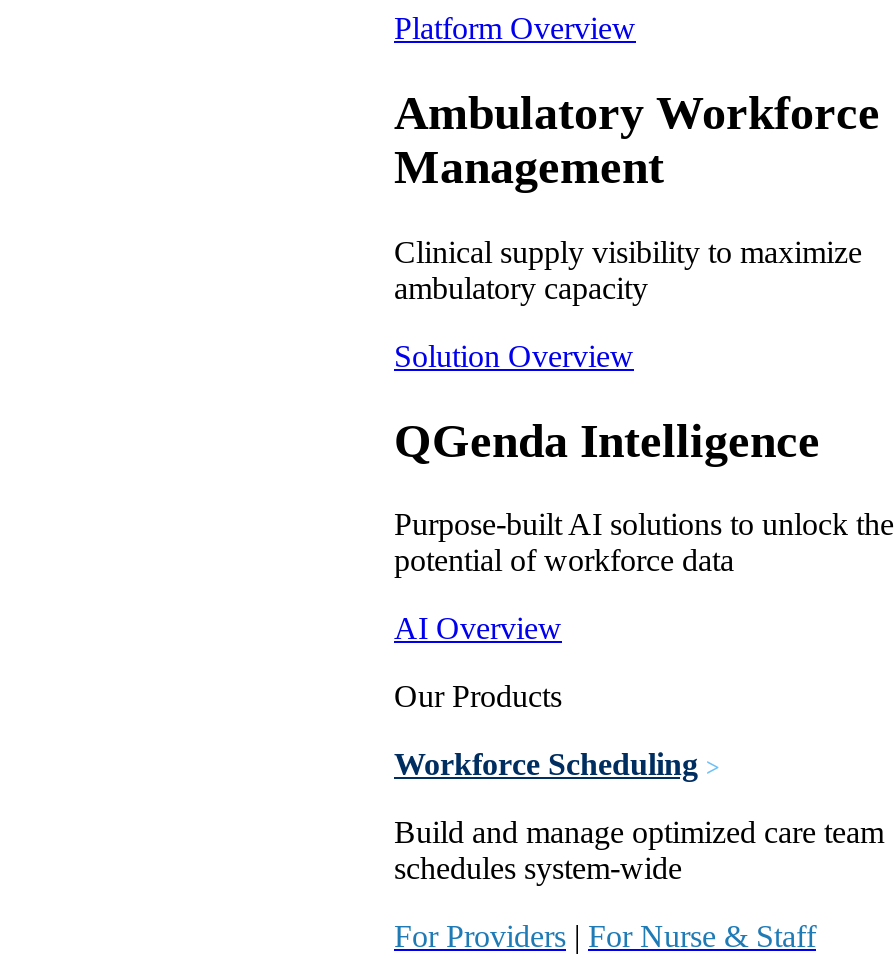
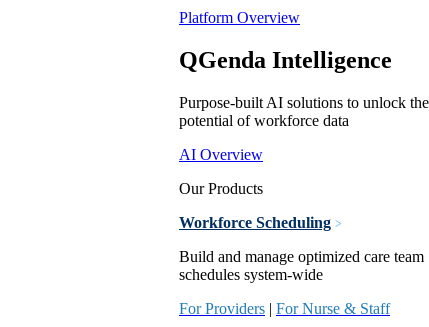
[394,86,880,372] Ambulatory Workforce | Management | Clinical supply visibility to maximize | ambulatory capacity | Solution Overview -> none

